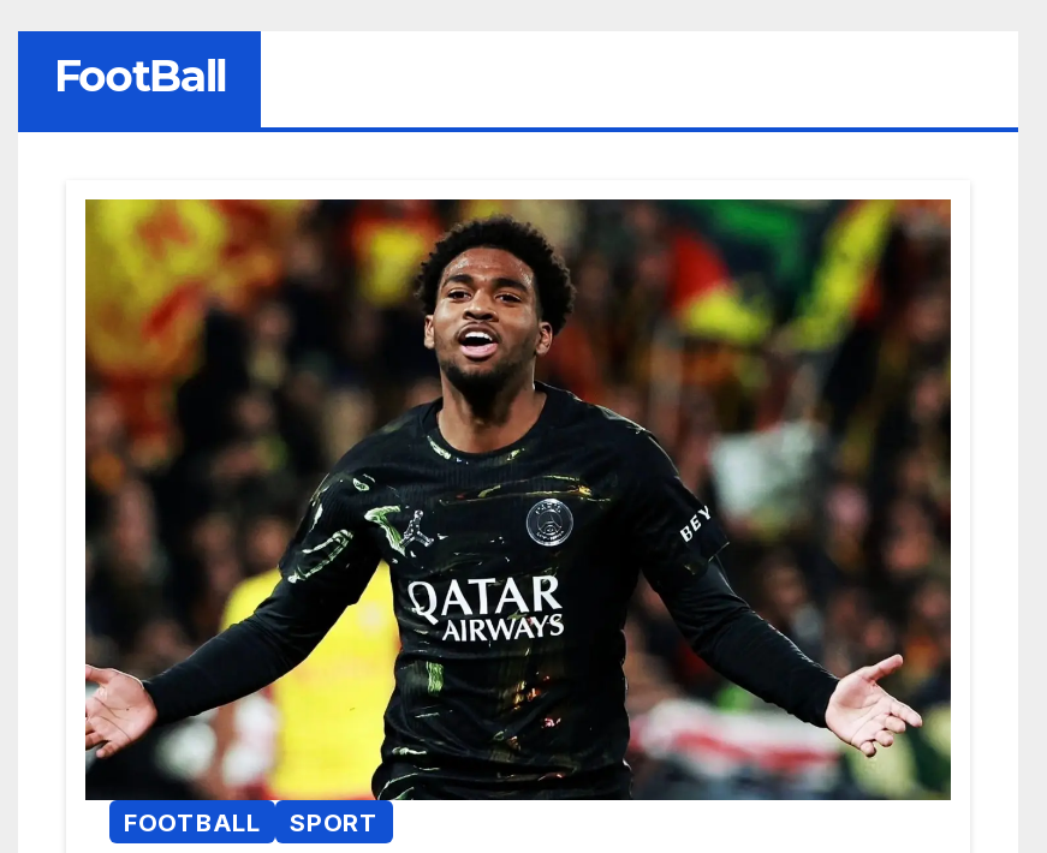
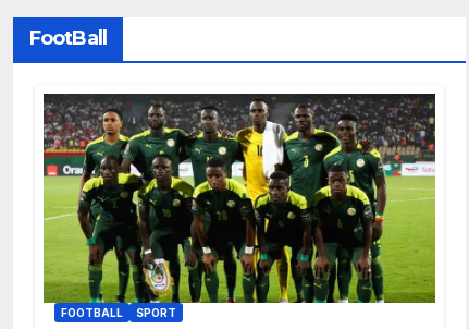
[83,197,953,803] [image] -> [42,93,436,304] [image]

